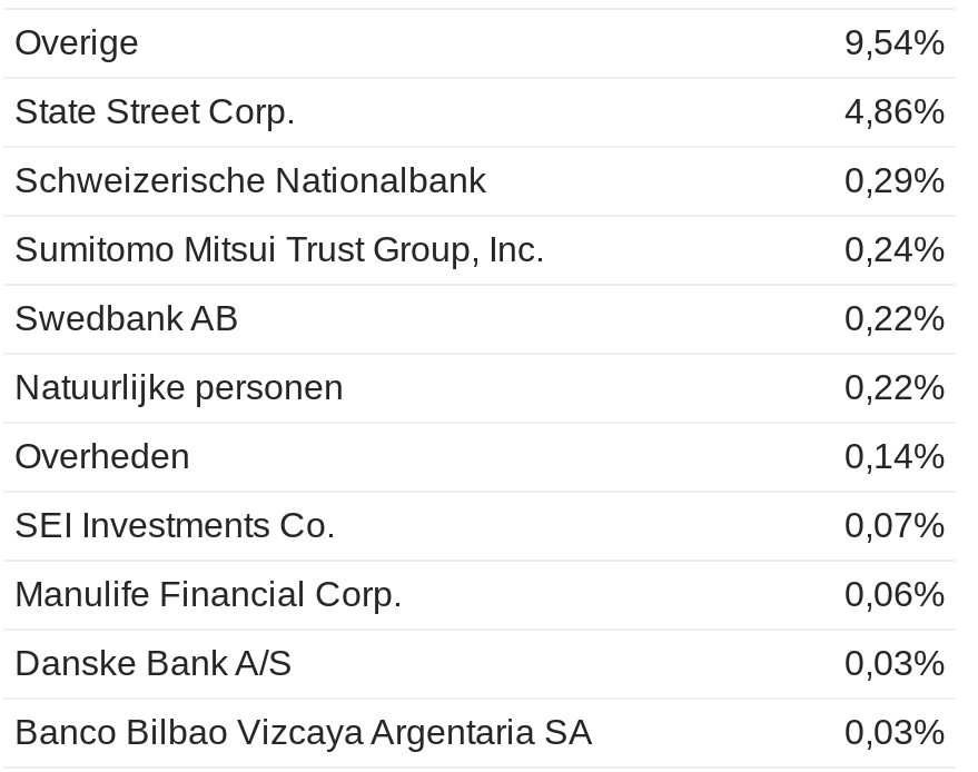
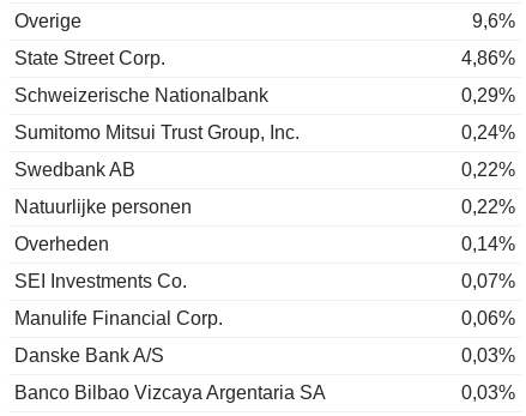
[844,23,945,61] 9,54% -> [472,11,515,31] 9,6%

